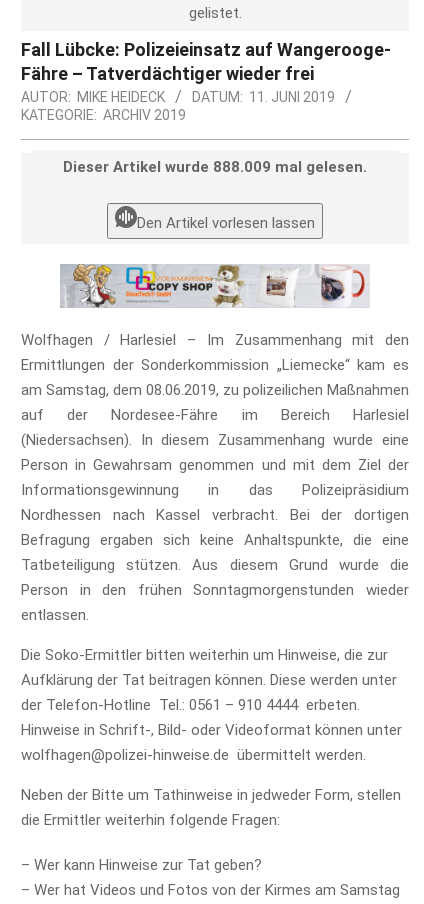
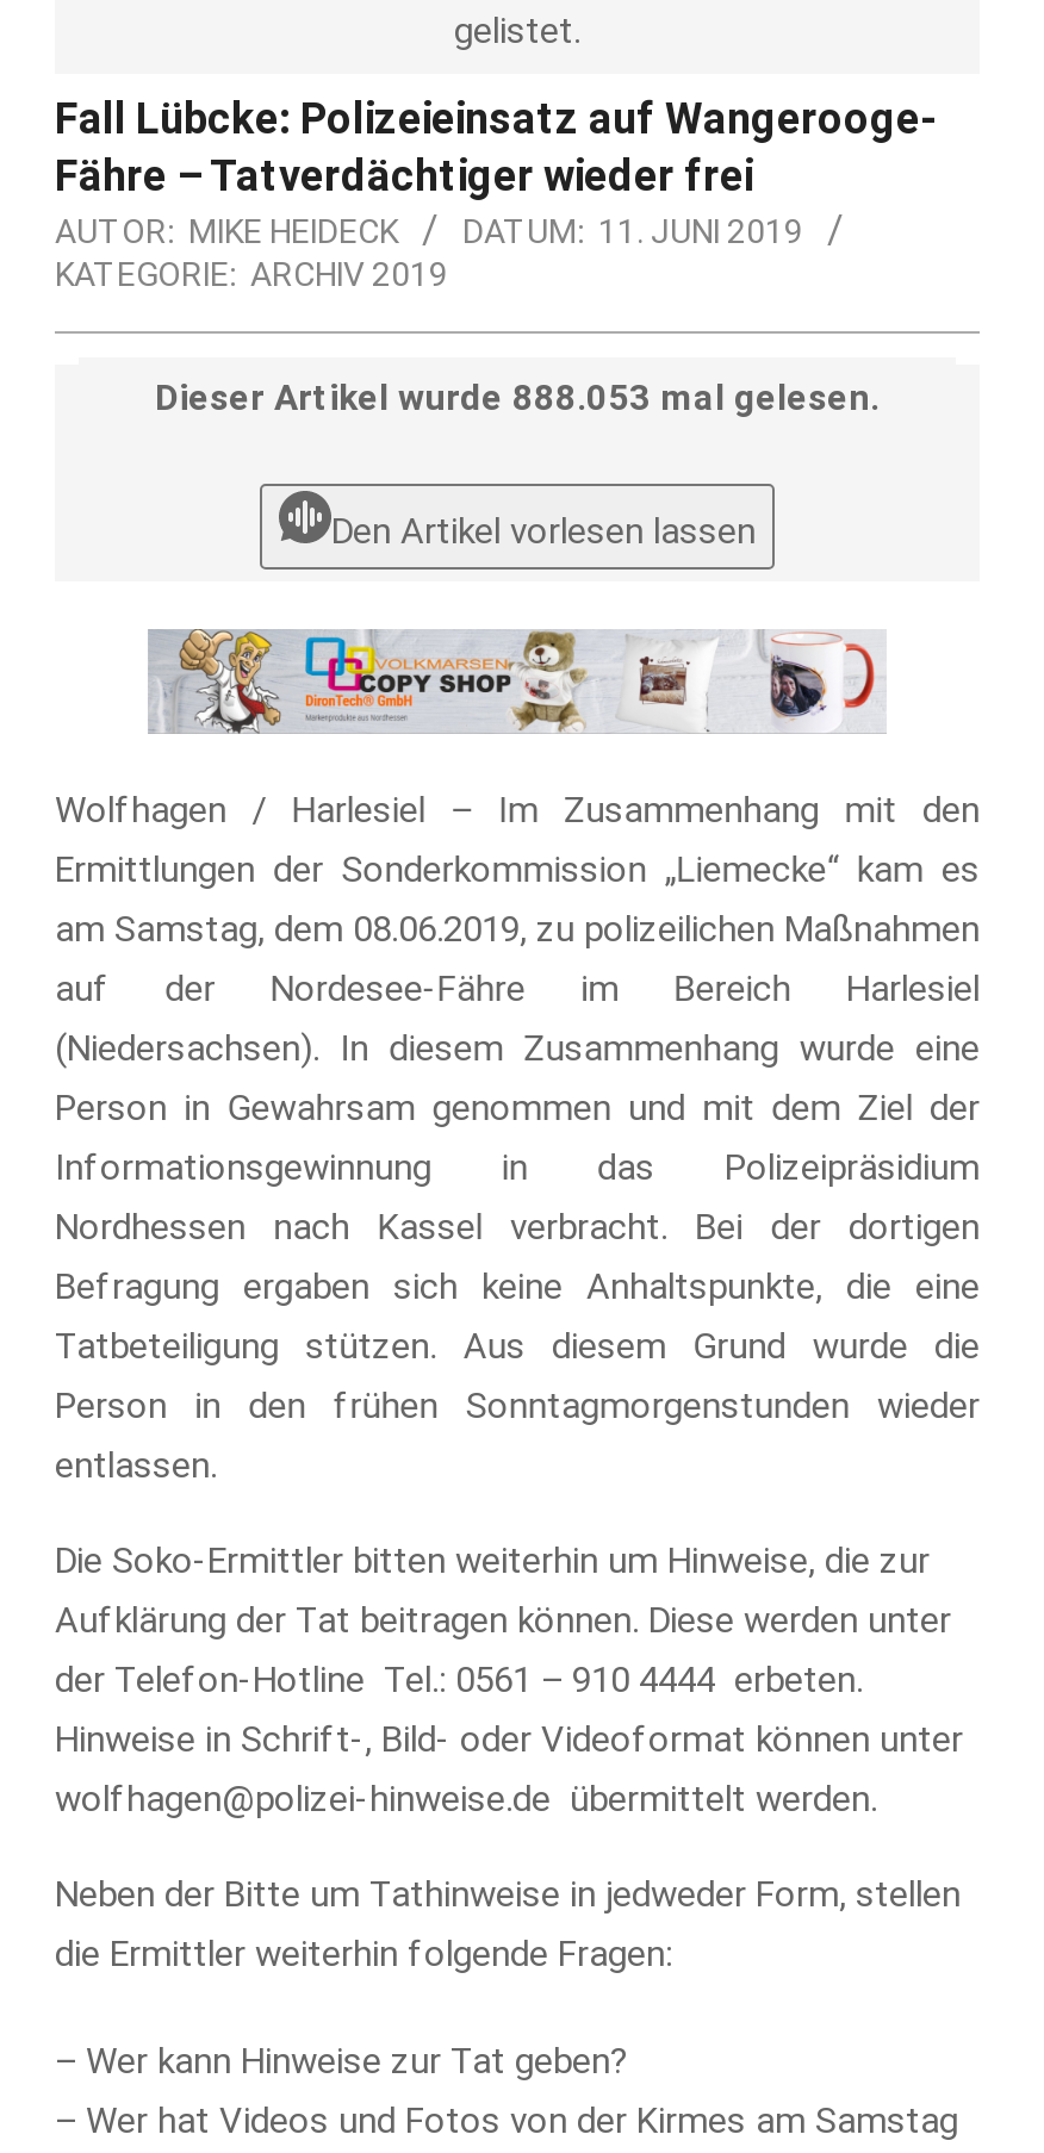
[63,158,367,176] Dieser Artikel wurde 888.009 mal gelesen. -> [155,377,880,420] Dieser Artikel wurde 888.053 mal gelesen.

